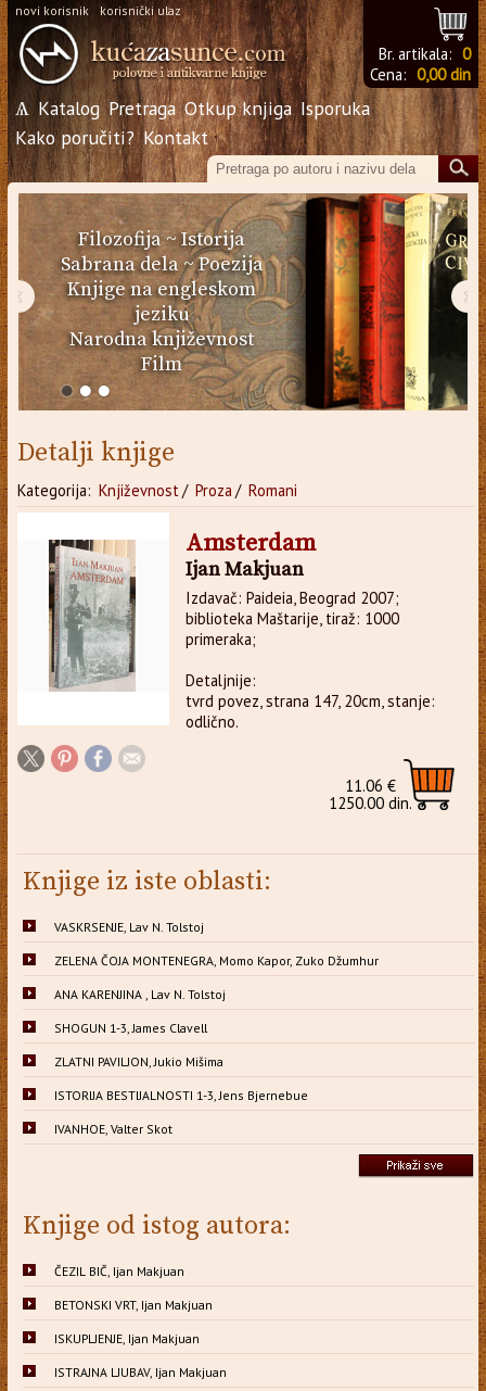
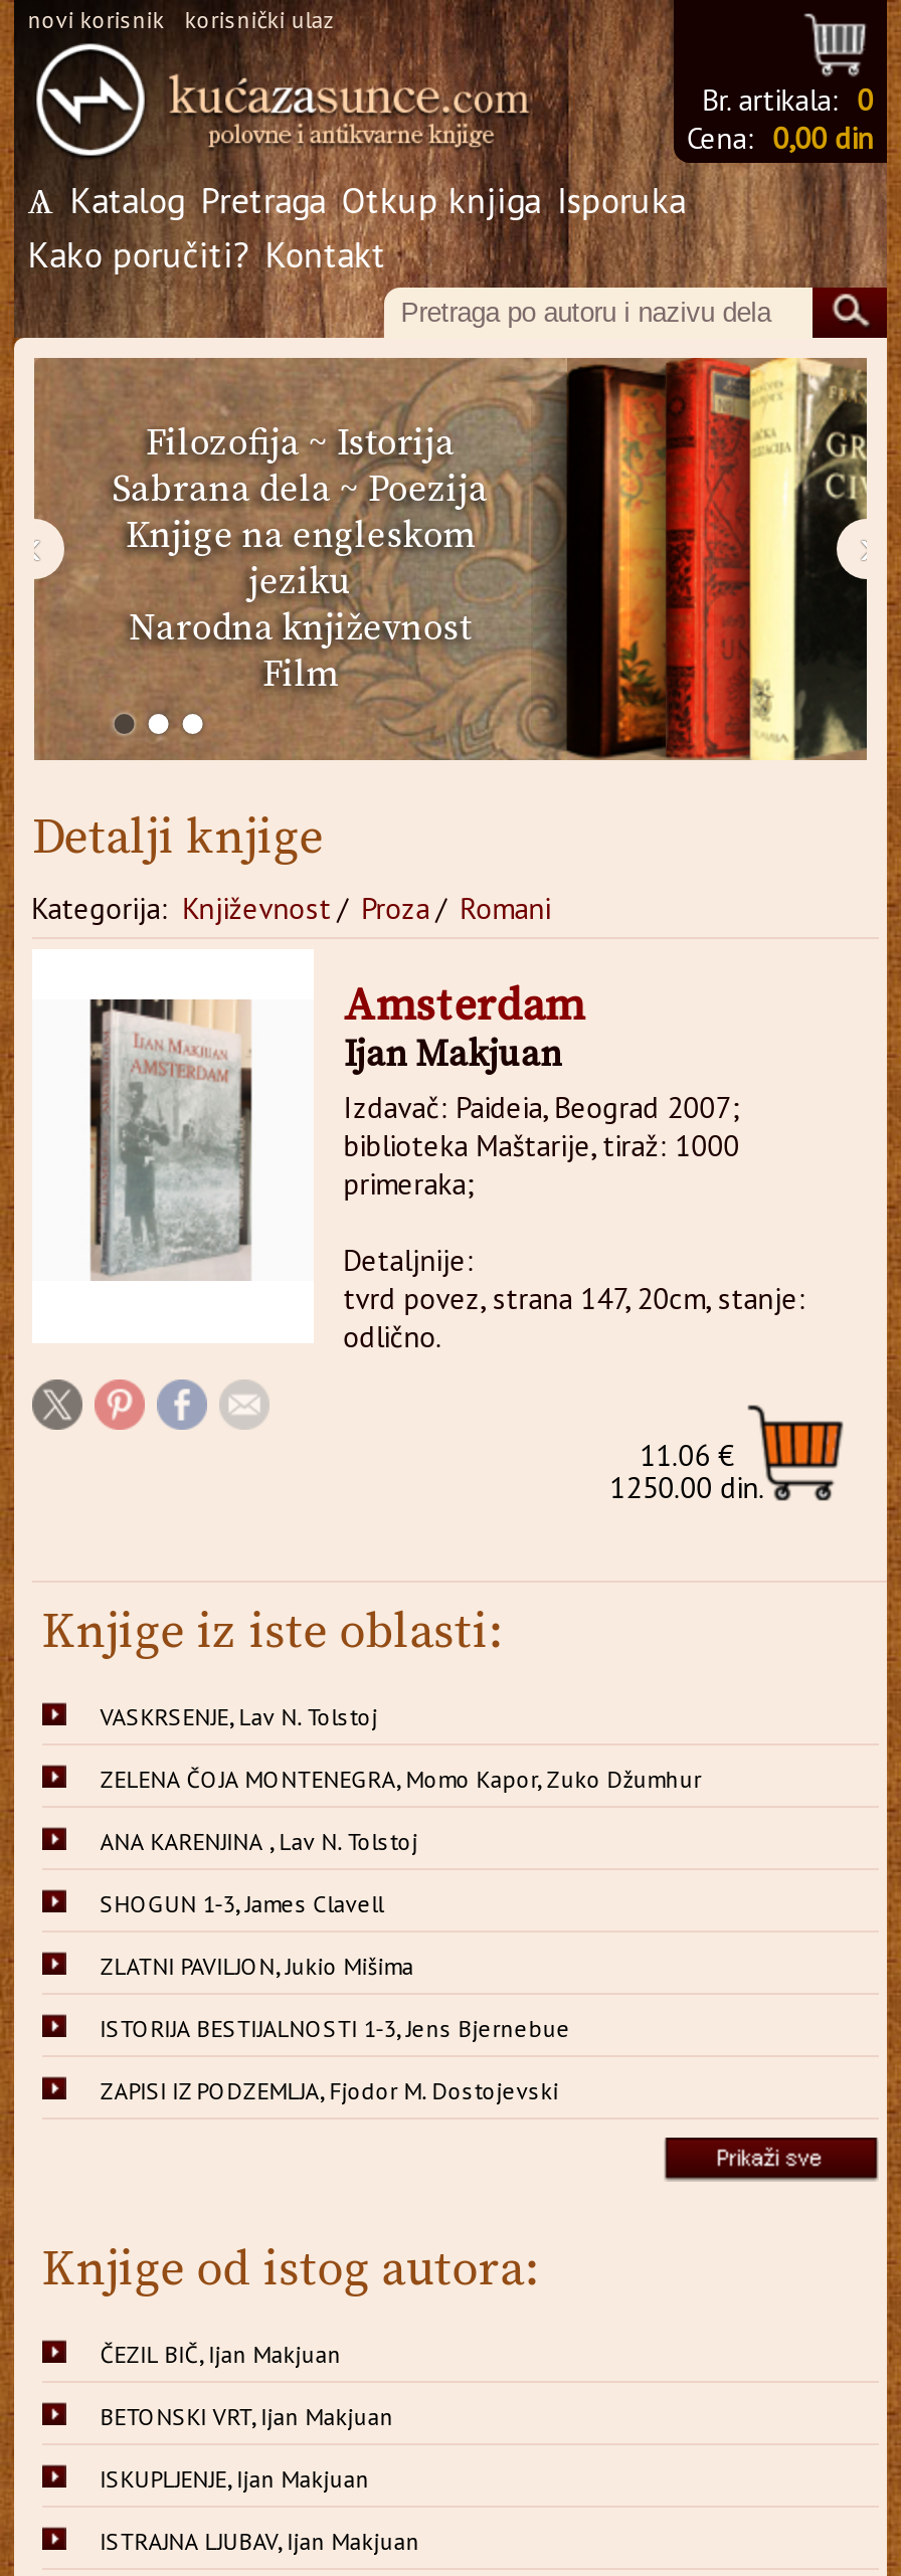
[54,1120,172,1137] IVANHOE, Valter Skot -> [100,2075,558,2105] ZAPISI IZ PODZEMLJA, Fjodor M. Dostojevski

